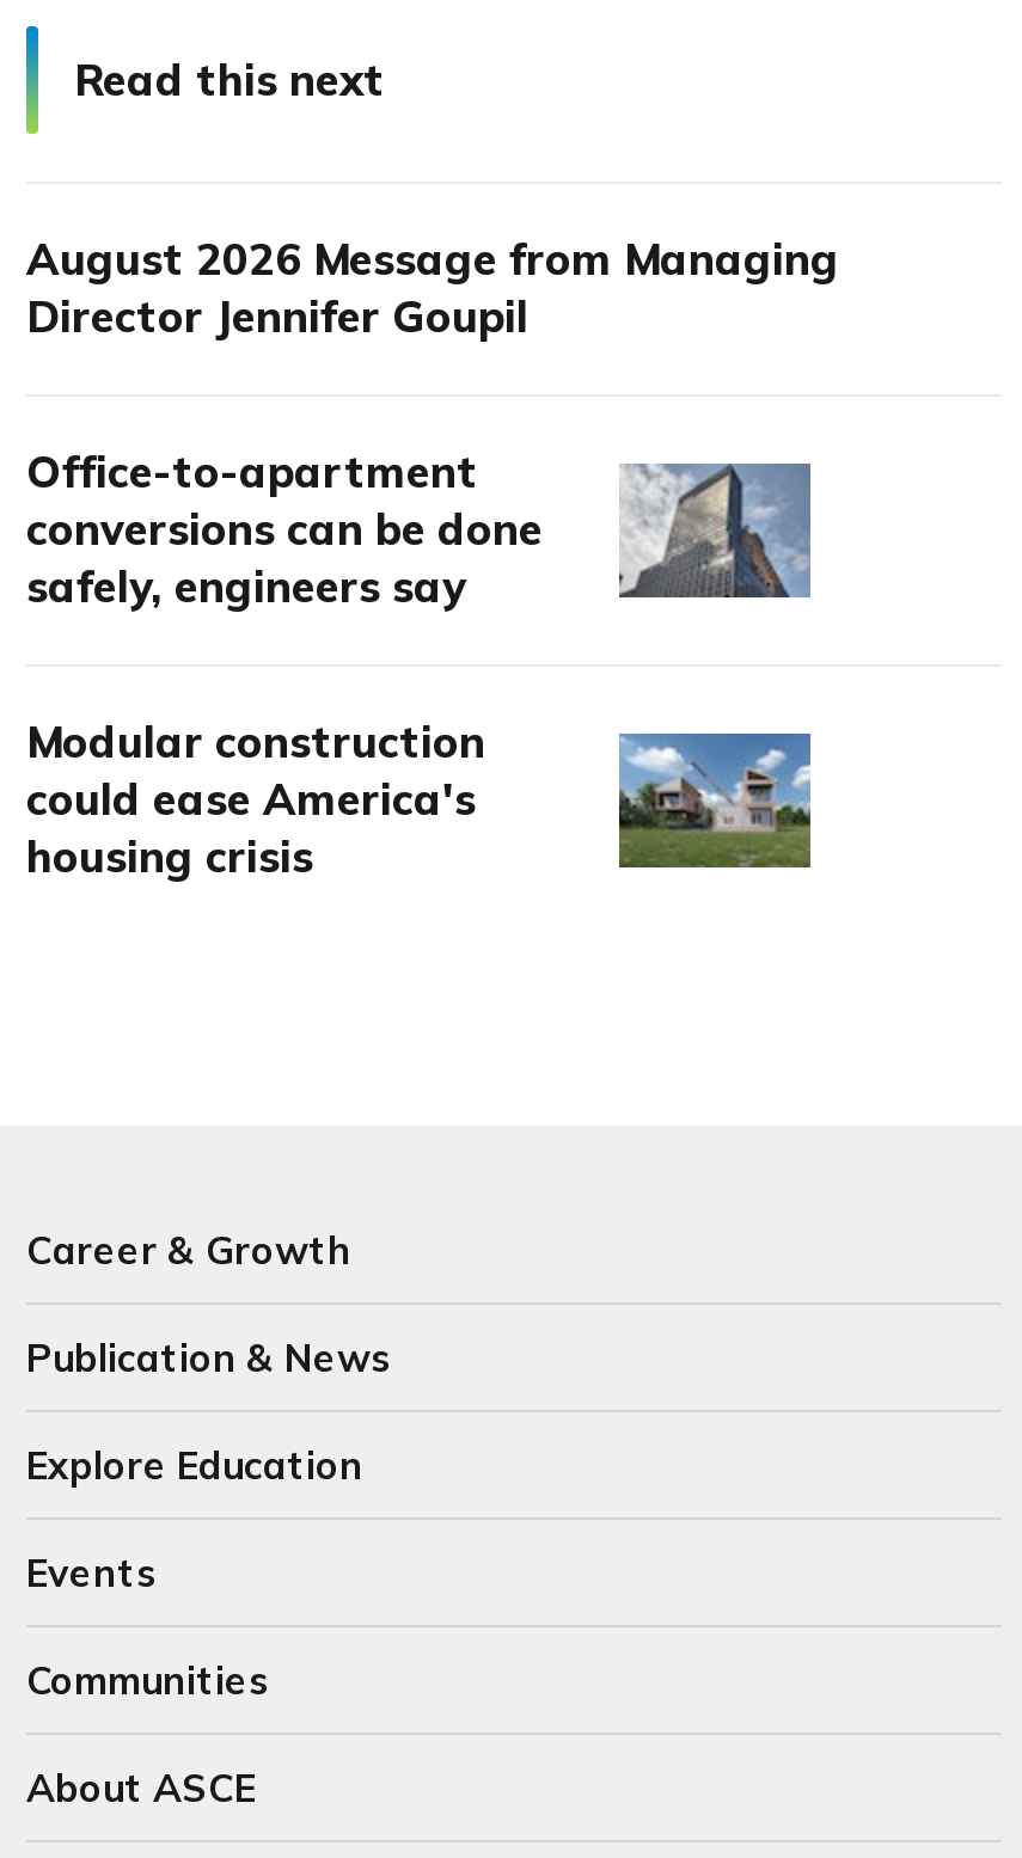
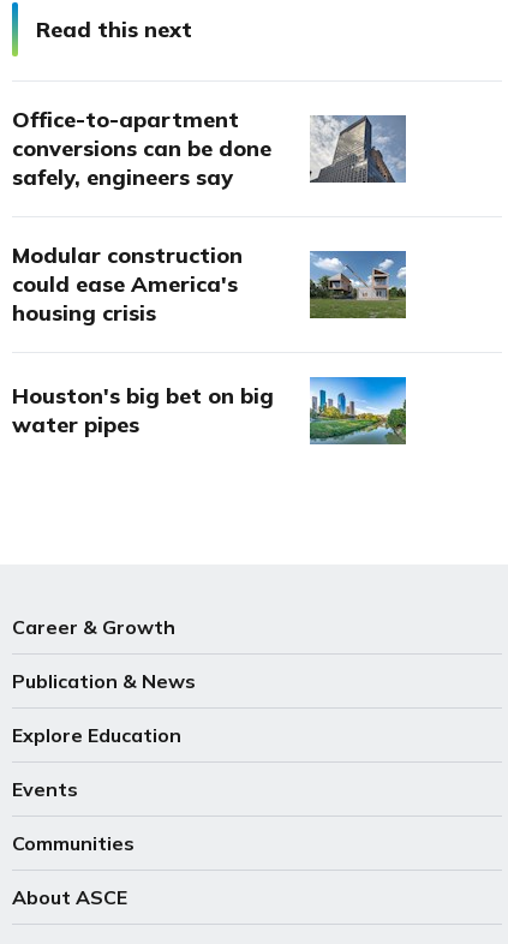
[26,232,839,344] August 2026 Message from Managing | Director Jennifer Goupil -> none
moved [26,444,813,884] -> [12,106,407,327]: [image] | Office-to-apartment | conversions can be done | safely, engineers say | Modular construction | could ease America's | housing crisis
none -> [12,376,407,446] [image] | Houston's big bet on big | water pipes

